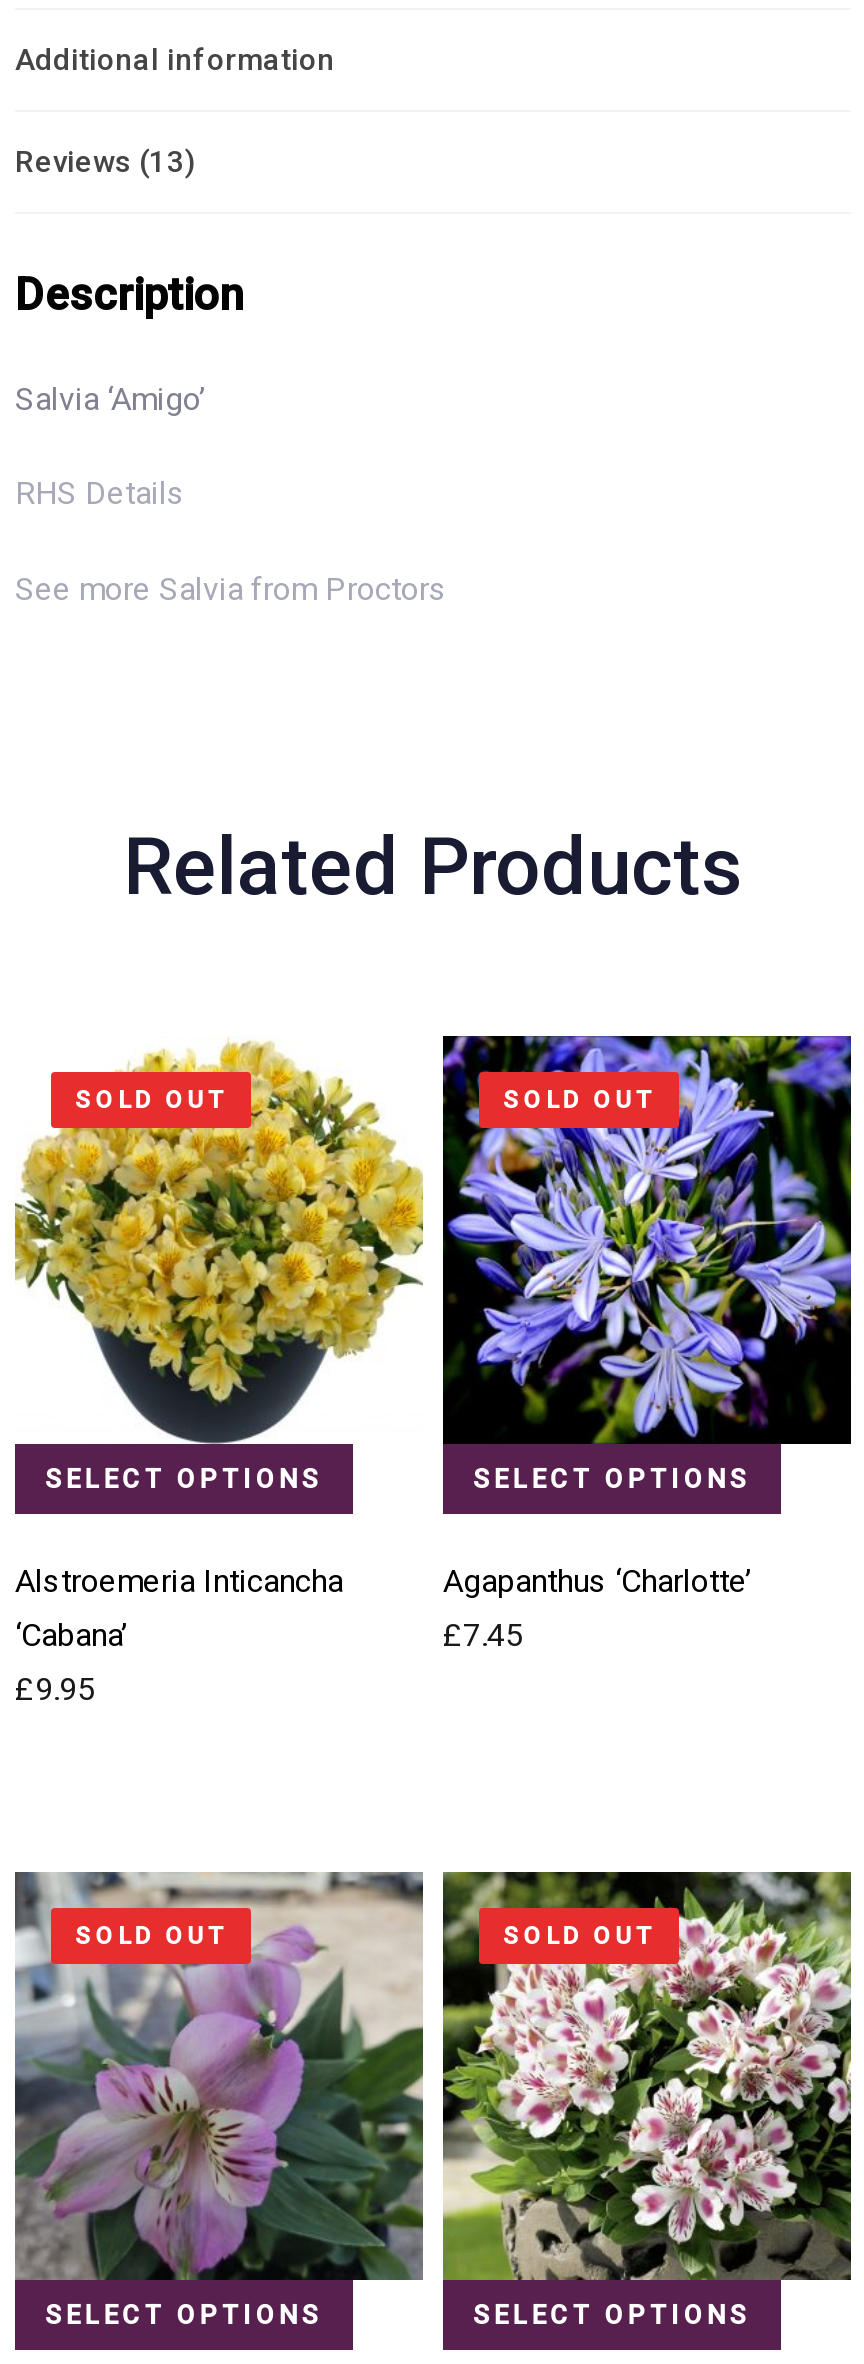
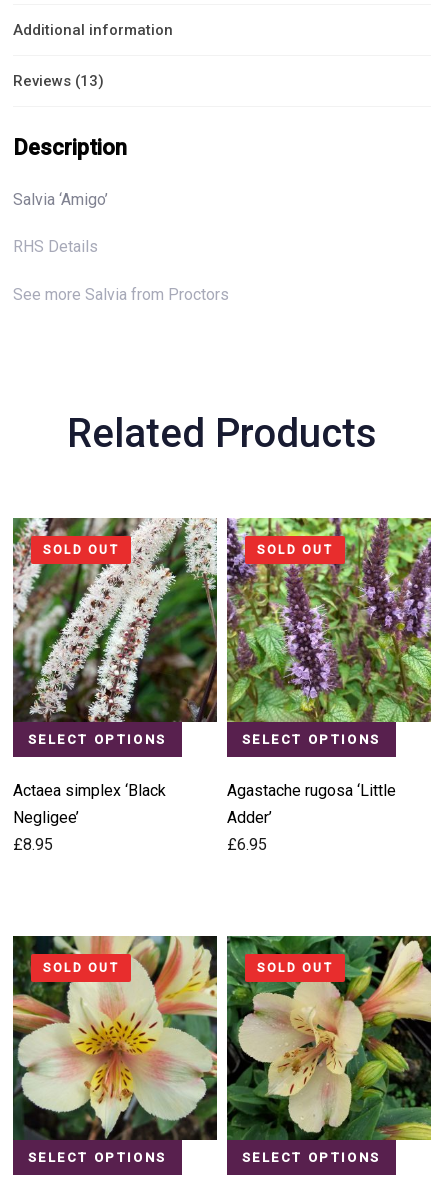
[13,1036,425,1446] [image] -> [12,517,218,723] [image]
[441,1034,853,1446] [image] -> [226,517,432,723] [image]
[15,1562,343,1708] Alstroemeria Inticancha | ‘Cabana’ | £9.95 -> [13,781,166,854] Actaea simplex ‘Black | Negligee’ | £8.95
[443,1562,751,1654] Agapanthus ‘Charlotte’ | £7.45 -> [227,781,396,854] Agastache rugosa ‘Little | Adder’ | £6.95
[13,1870,425,2280] [image] -> [12,935,218,1140] [image]
[441,1870,853,2282] [image] -> [226,935,432,1141] [image]

